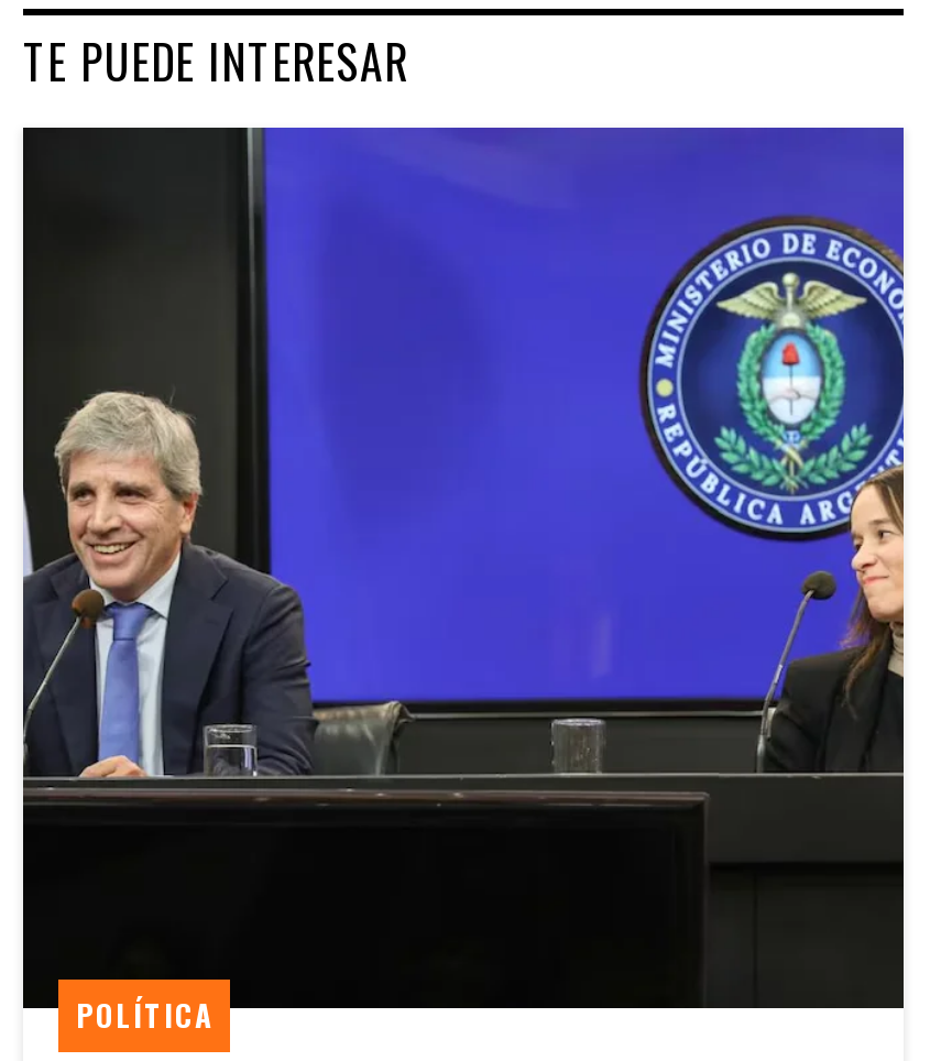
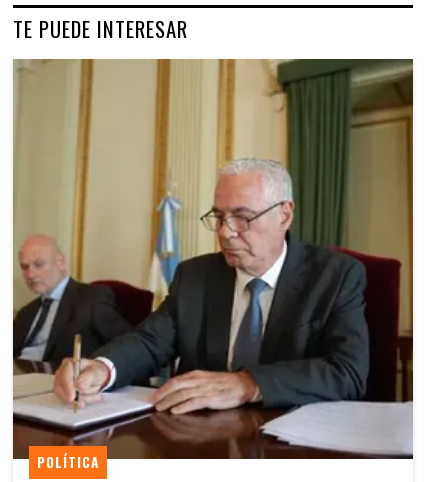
[21,125,906,1008] [image] -> [12,58,414,459] [image]

